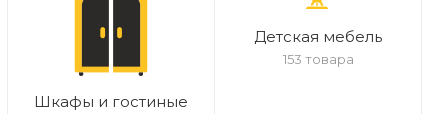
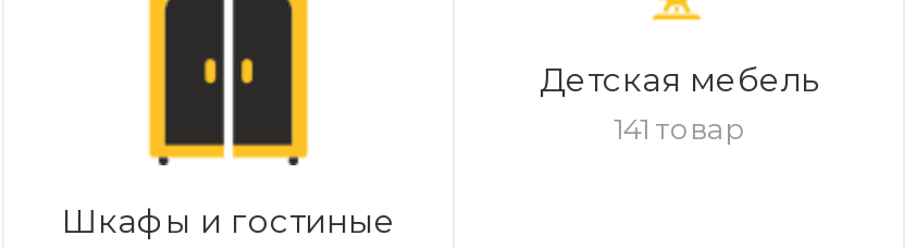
[282,51,353,67] 153 товара -> [614,111,744,146] 141 товар

